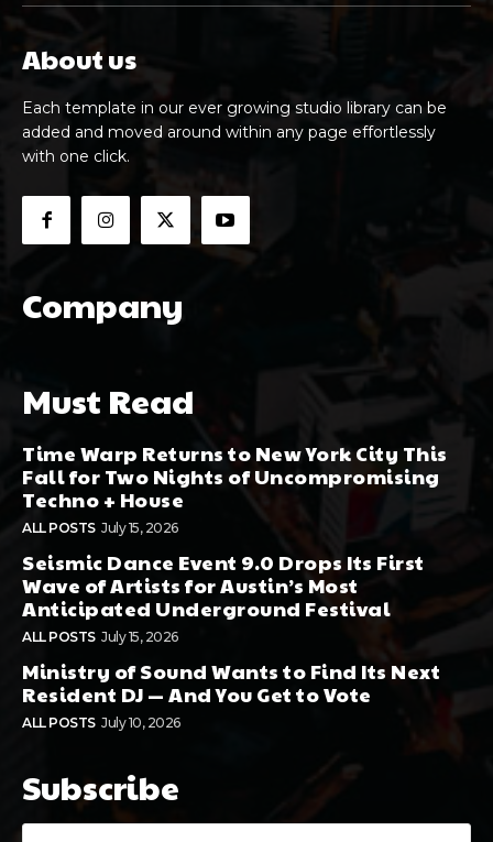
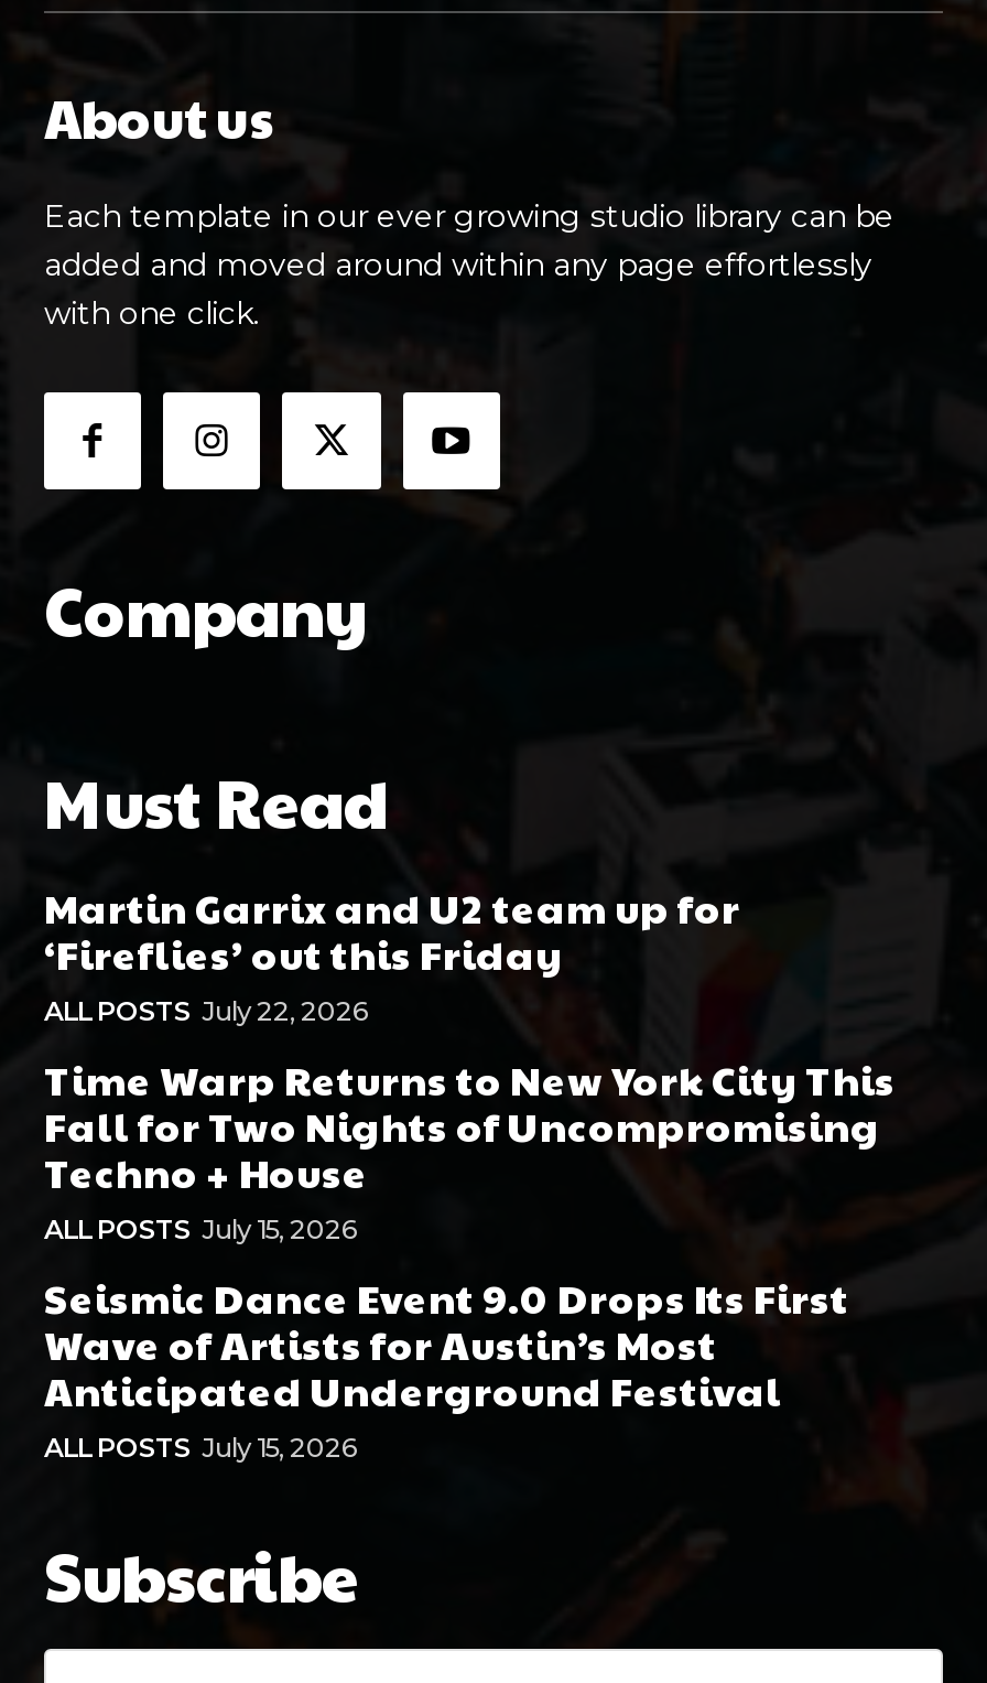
moved [22,376,492,645] -> [44,926,985,1464]: [image] | Time Warp Returns to New York City This | Fall for Two Nights of Uncompromising | ... | Anticipated Underground Festival | ALL POSTS July 15, 2026
none -> [44,880,740,1027] Martin Garrix and U2 team up for | ‘Fireflies’ out this Friday | ALL POSTS July 22, 2026
[22,657,440,731] Ministry of Sound Wants to Find Its Next | Resident DJ — And You Get to Vote | ALL POSTS July 10, 2026 -> none

